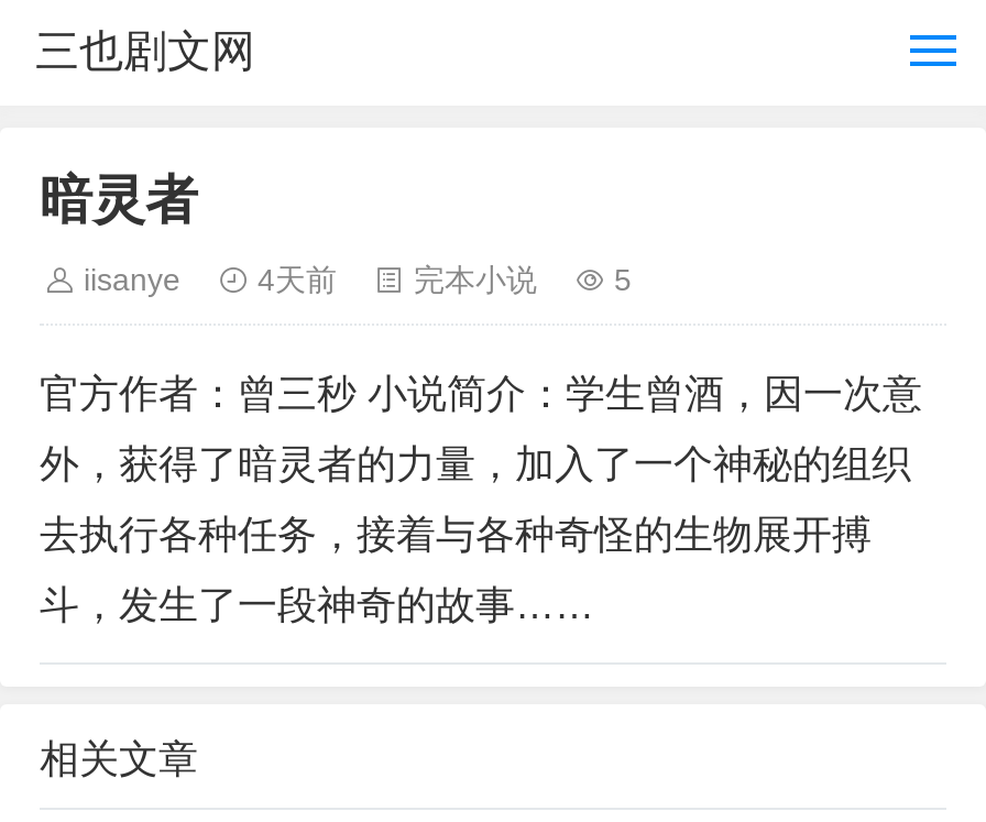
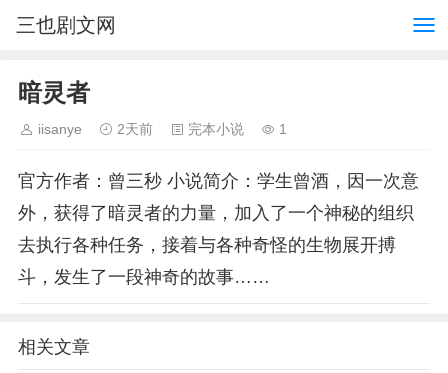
[258,262,337,297] 4天前 -> [117,121,153,137] 2天前
[614,262,632,297] 5 -> [279,121,287,137] 1

